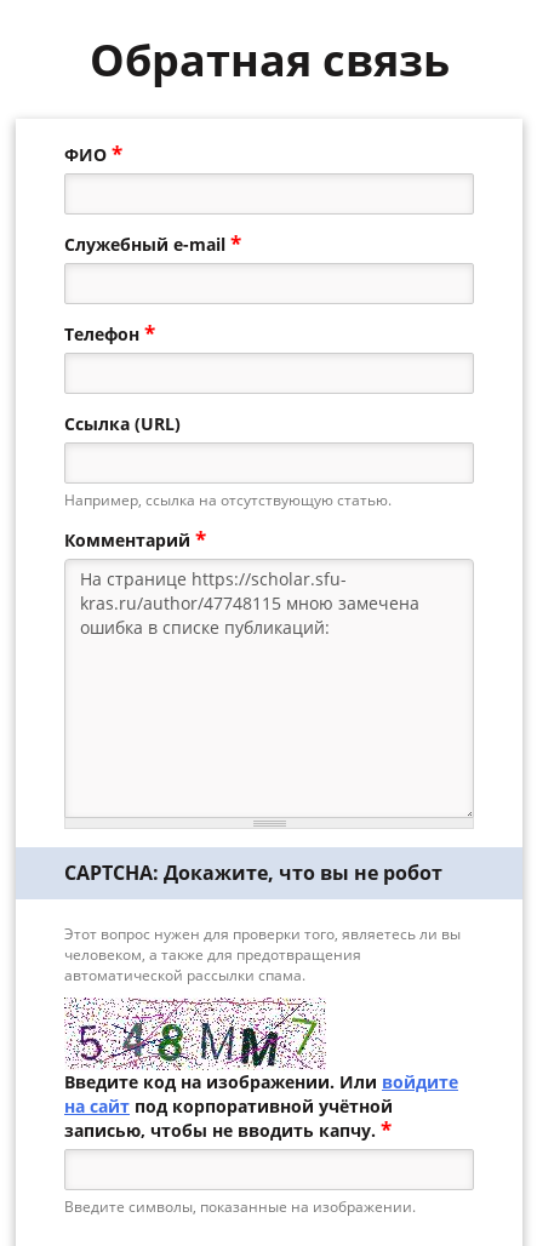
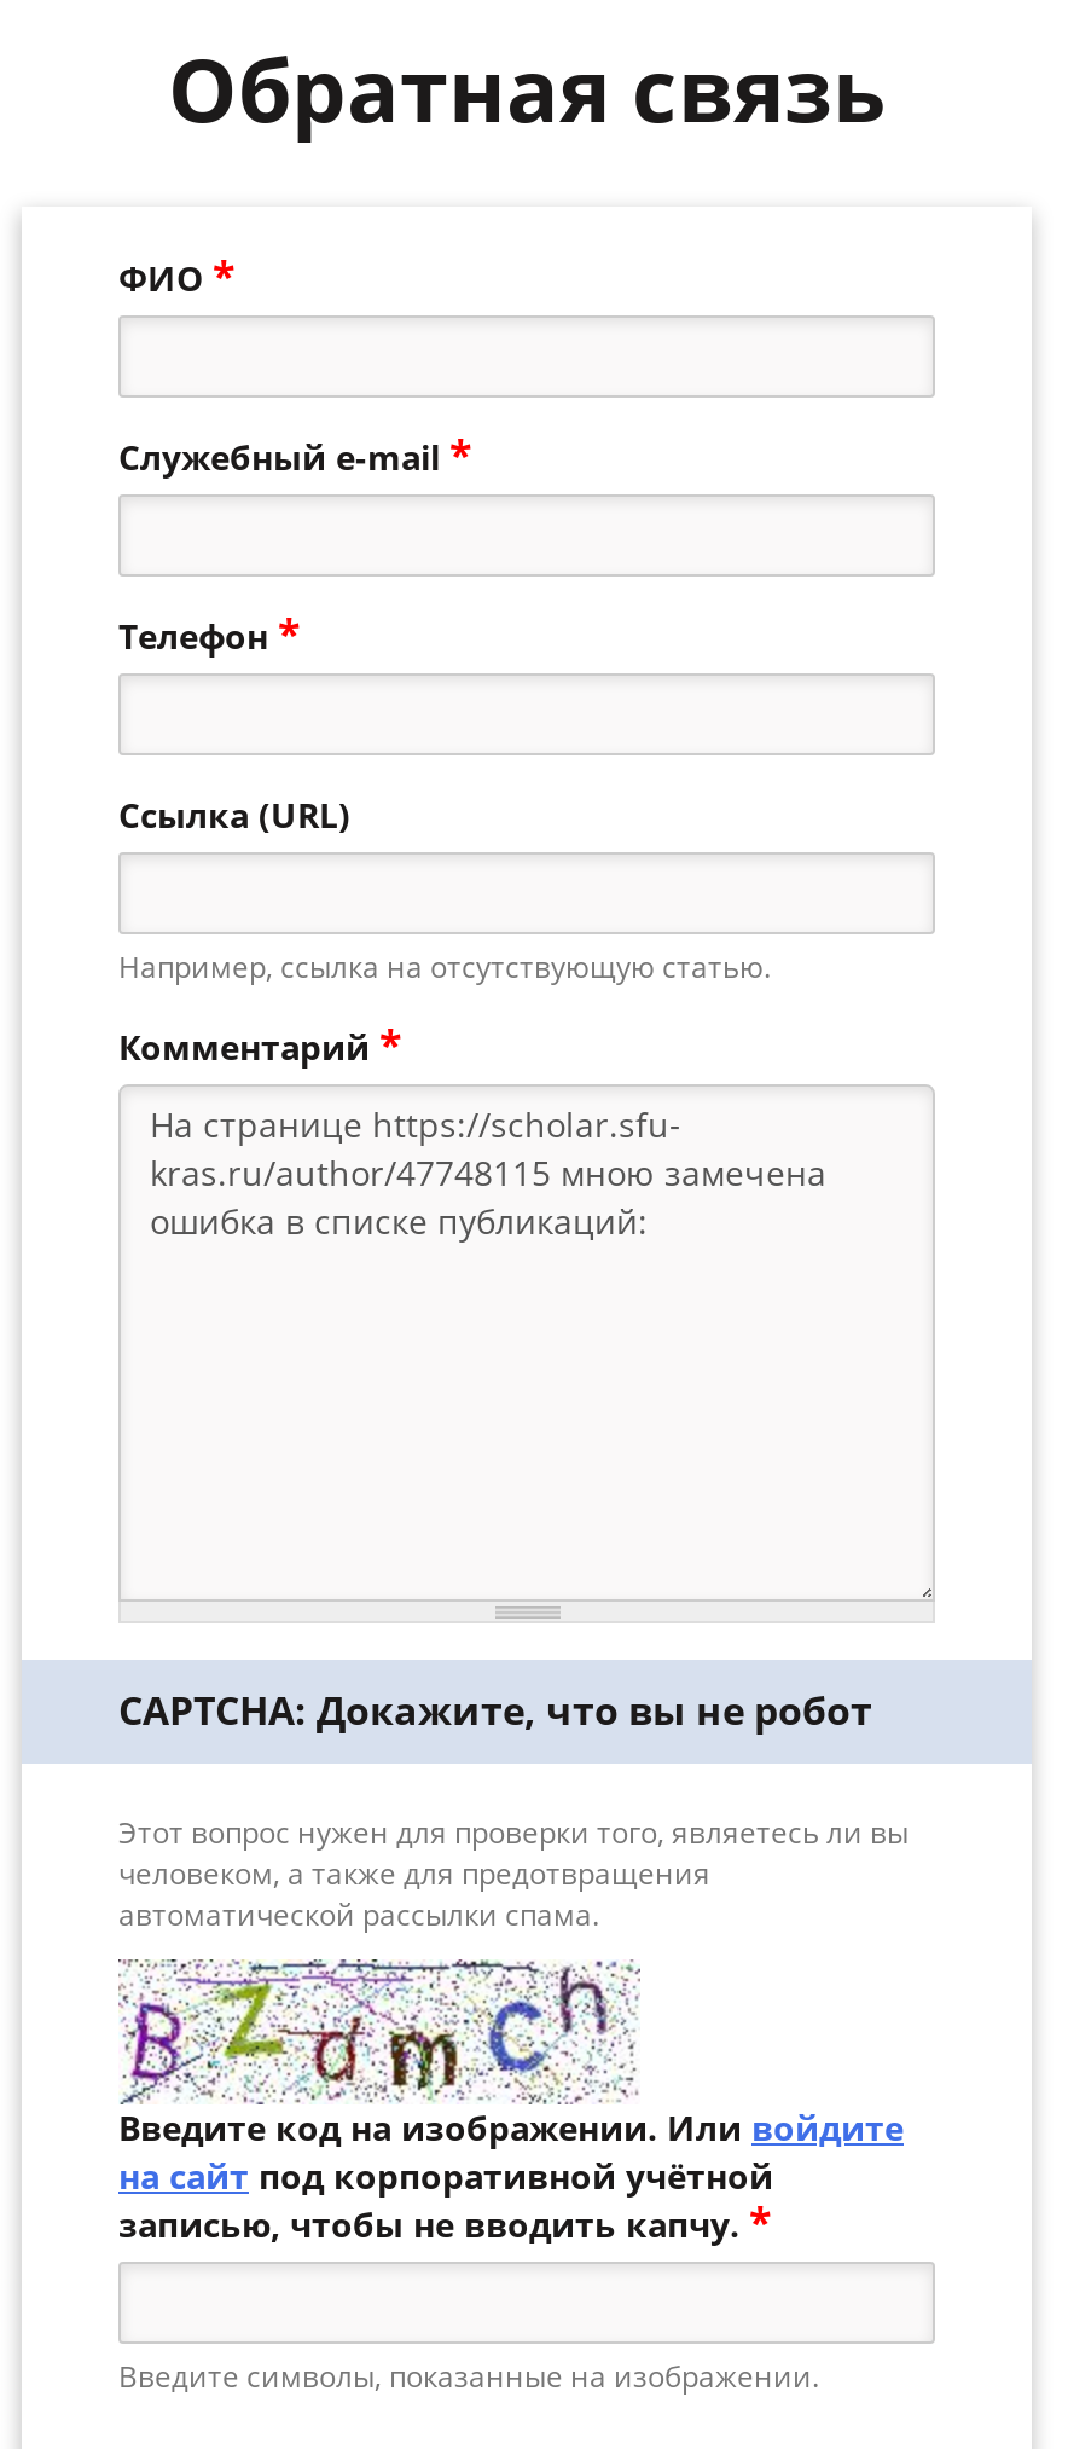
[64,996,326,1068] [image] -> [121,1957,633,2100] [image]

